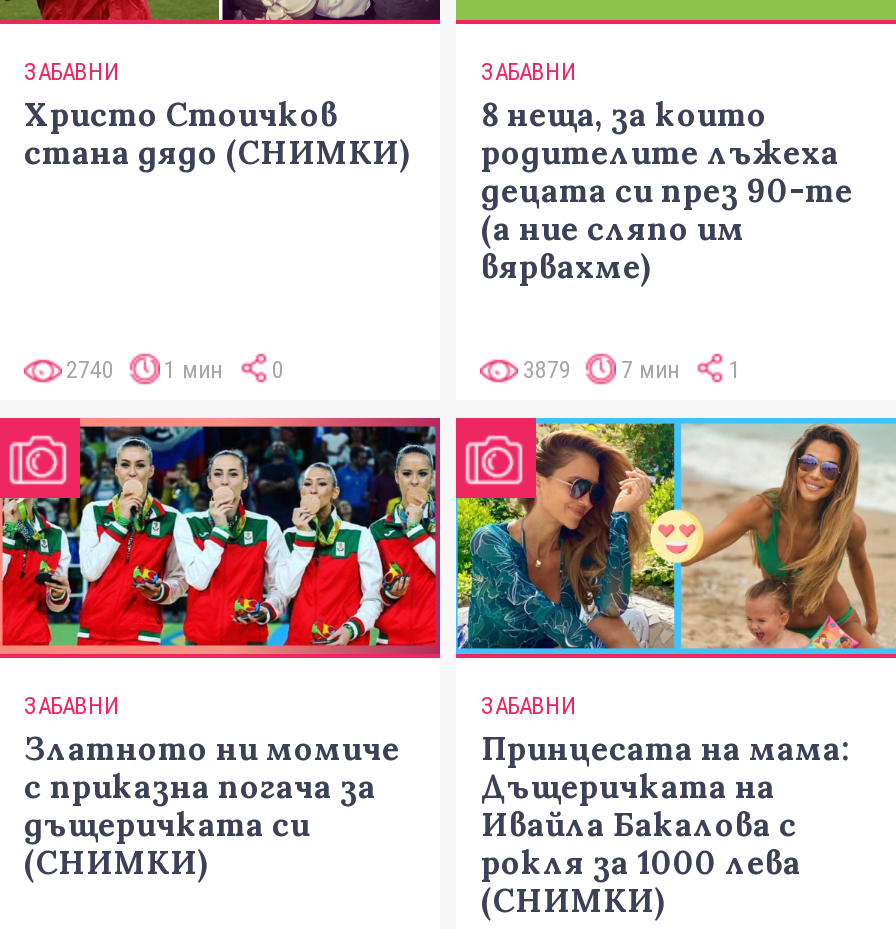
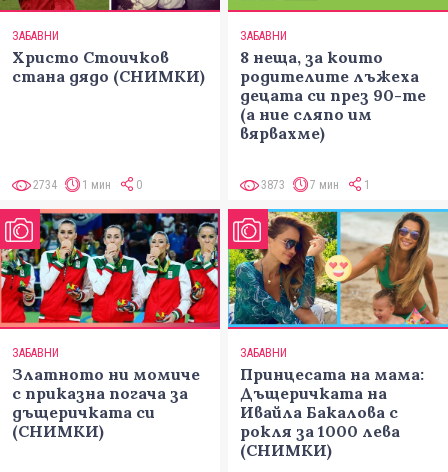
[66,356,284,384] 2740 1 мин 0 -> [33,178,142,192] 2734 1 мин 0
[523,356,741,384] 3879 7 мин 1 -> [261,178,370,192] 3873 7 мин 1

